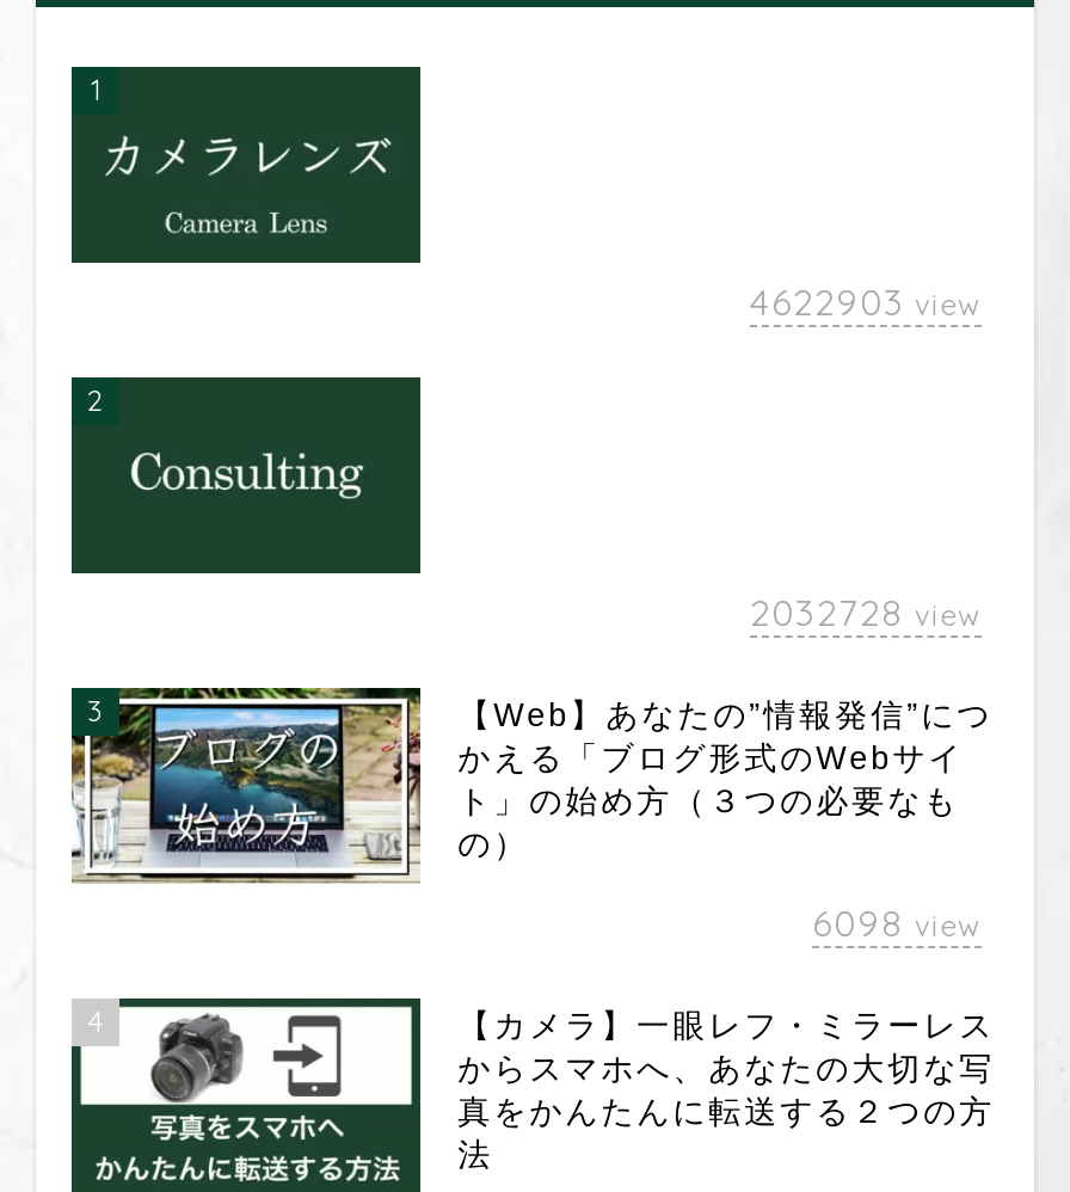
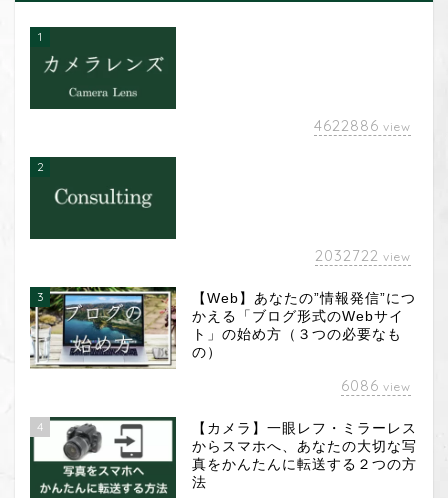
[750,279,982,324] 4622903 view -> [314,116,411,135] 4622886 view
[750,589,982,635] 2032728 view -> [315,246,411,265] 2032722 view
[812,899,982,945] 6098 view -> [341,375,411,394] 6086 view

